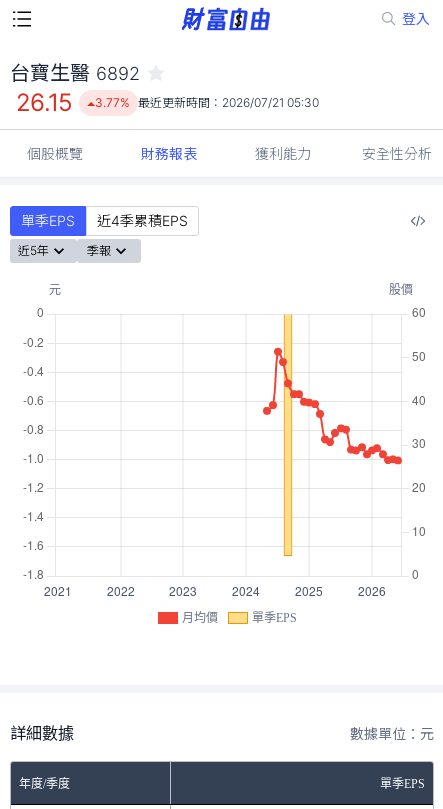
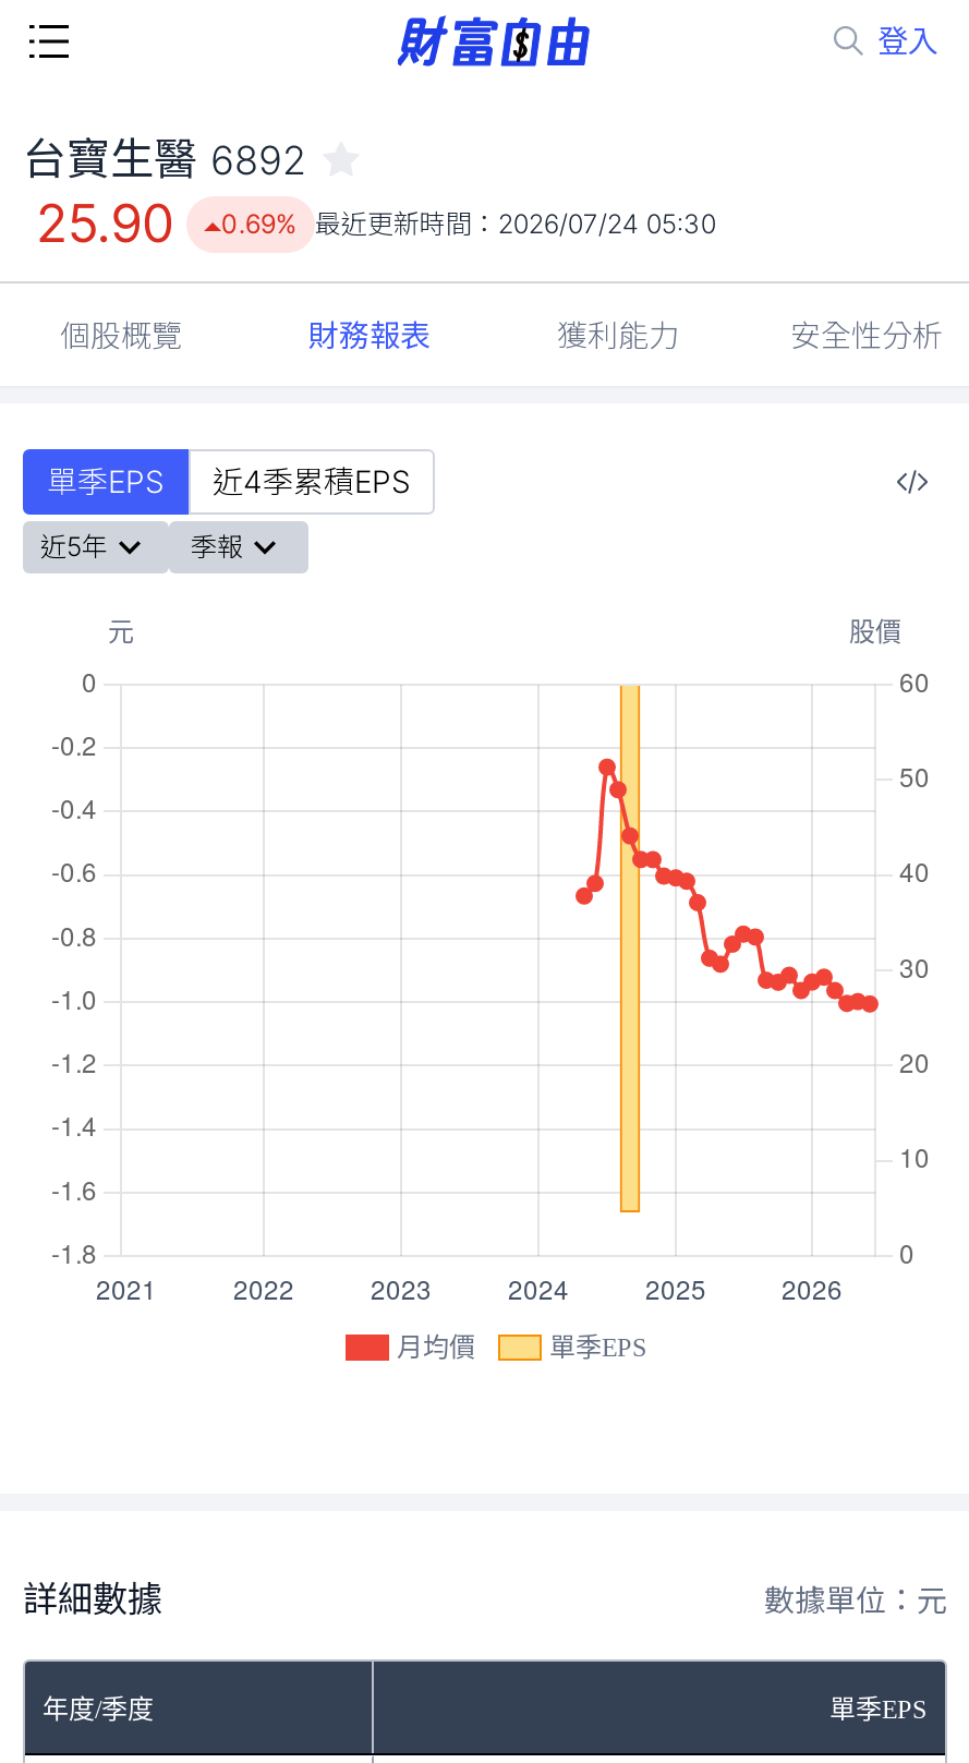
[16,88,73,117] 26.15 -> [36,192,173,255] 25.90
[95,95,319,110] 3.77% 最近更新時間：2026/07/21 05:30 -> [221,207,716,240] 0.69% 最近更新時間：2026/07/24 05:30

